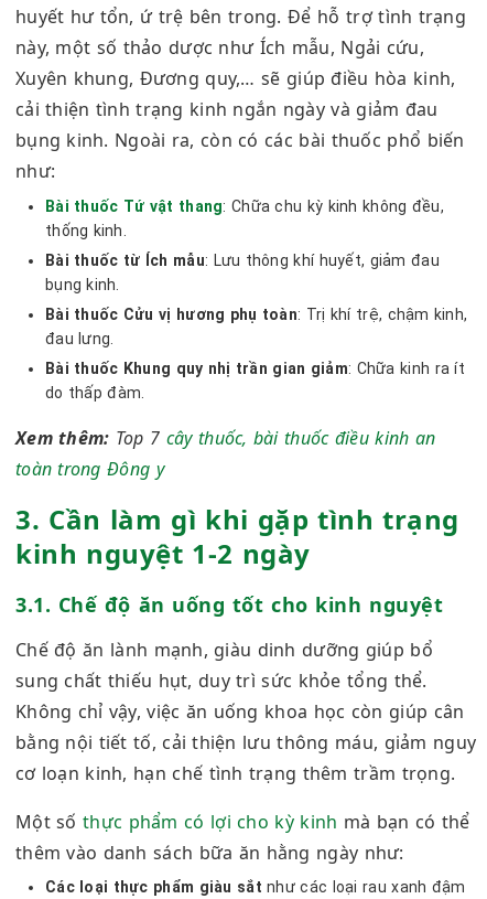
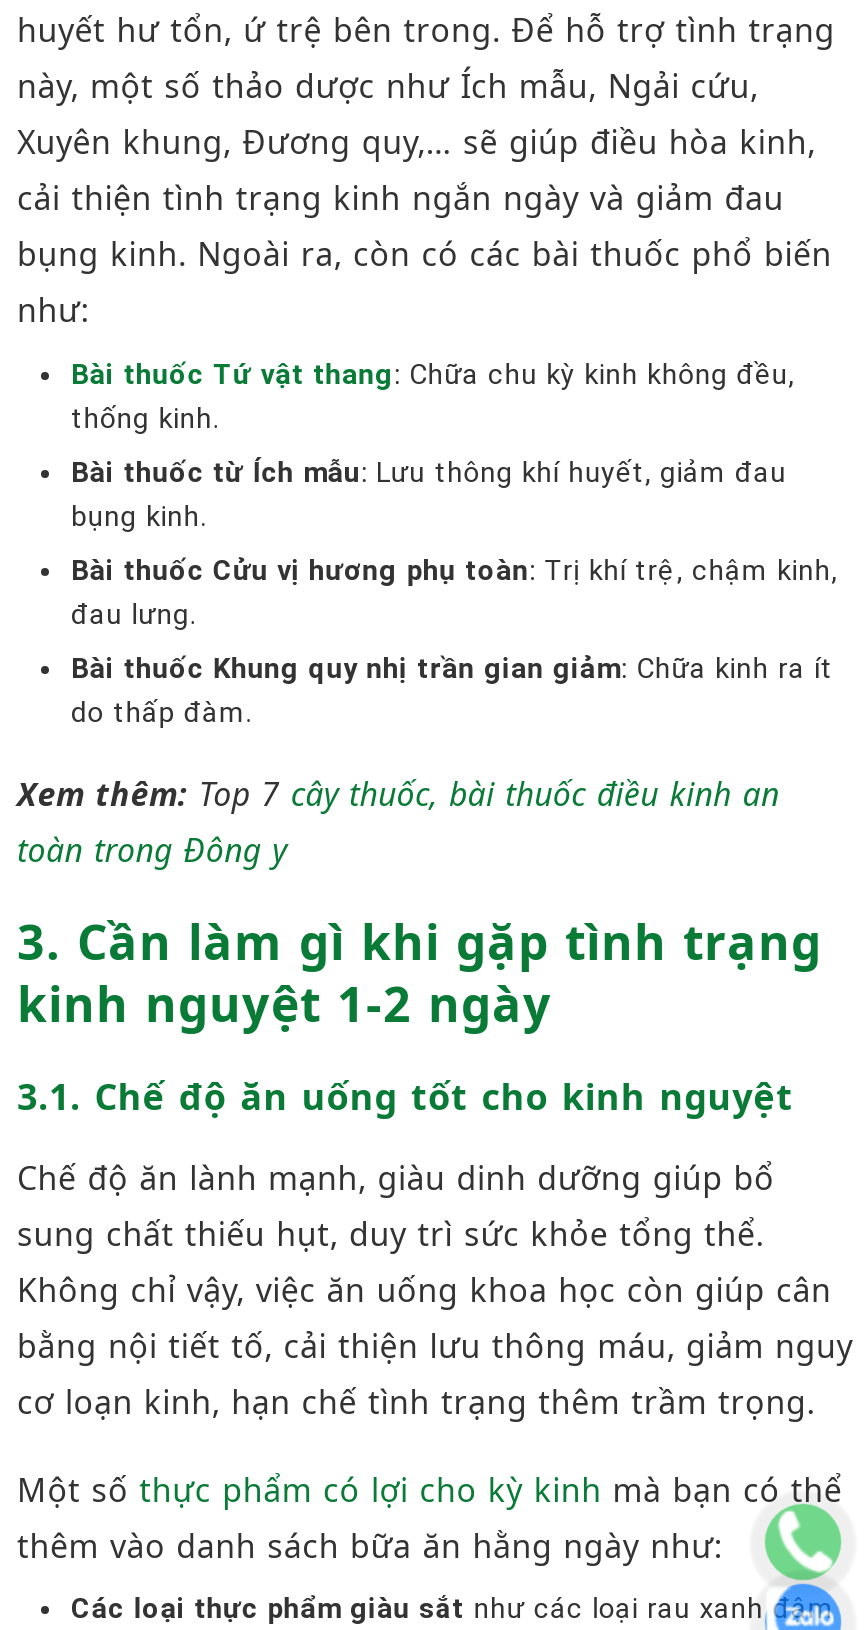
none -> [761,1516,845,1588] [image]

